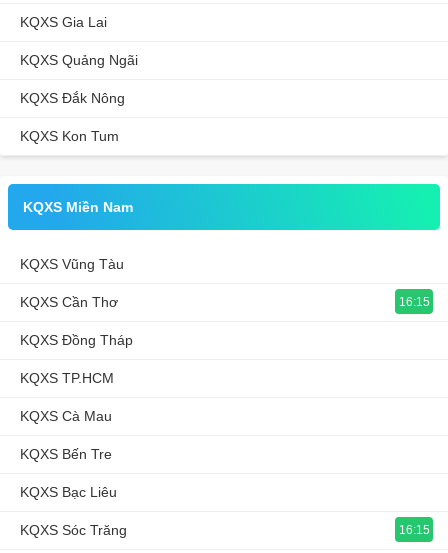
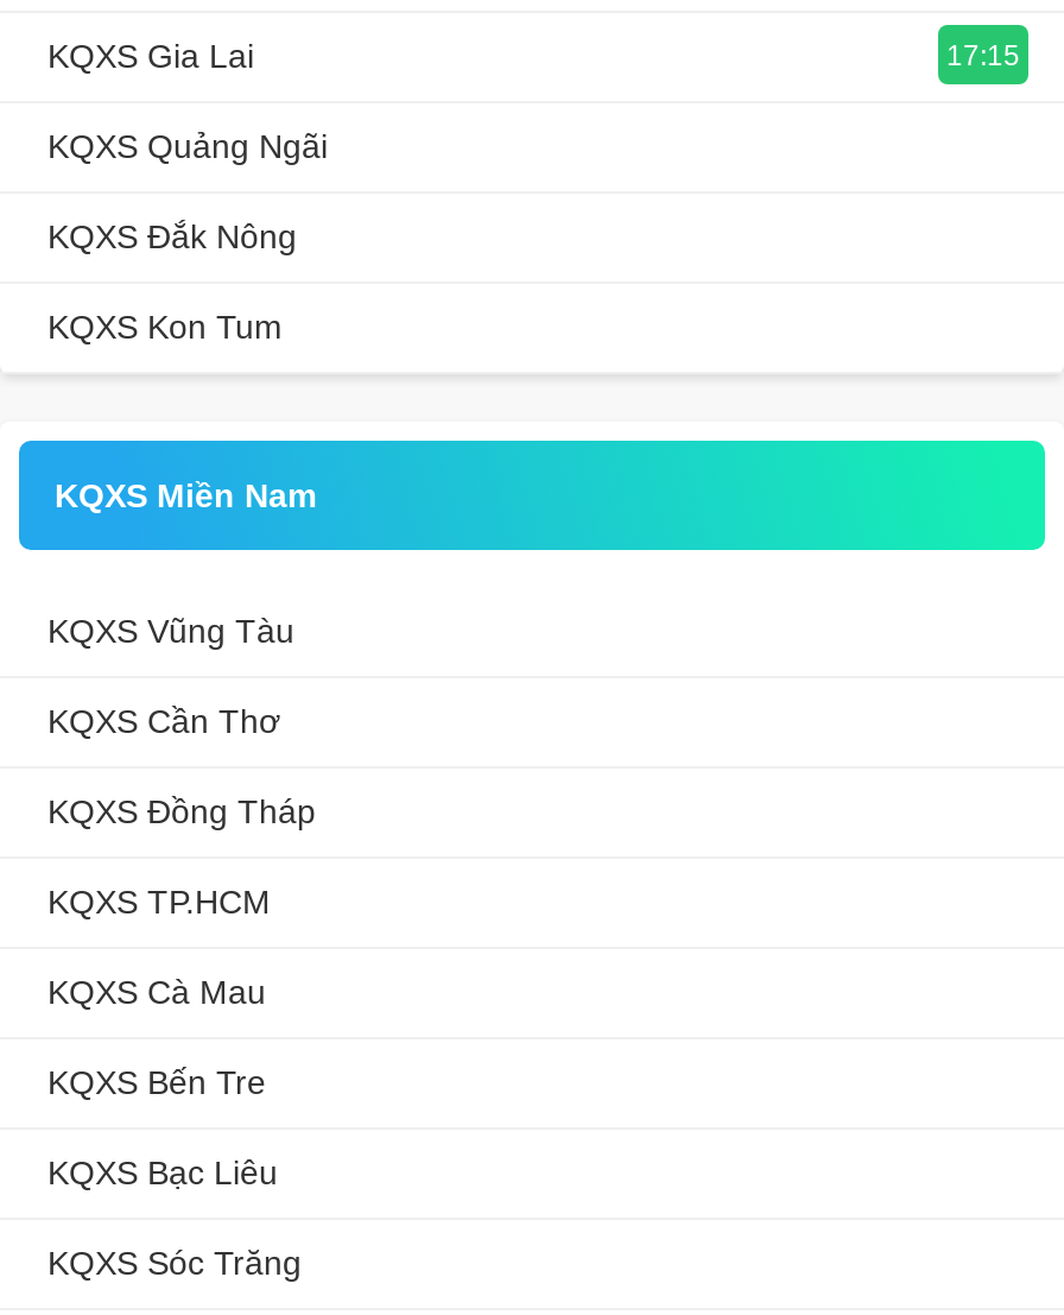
none -> [946,38,1020,72] 17:15
[398,295,429,309] 16:15 -> none
[398,523,429,537] 16:15 -> none

